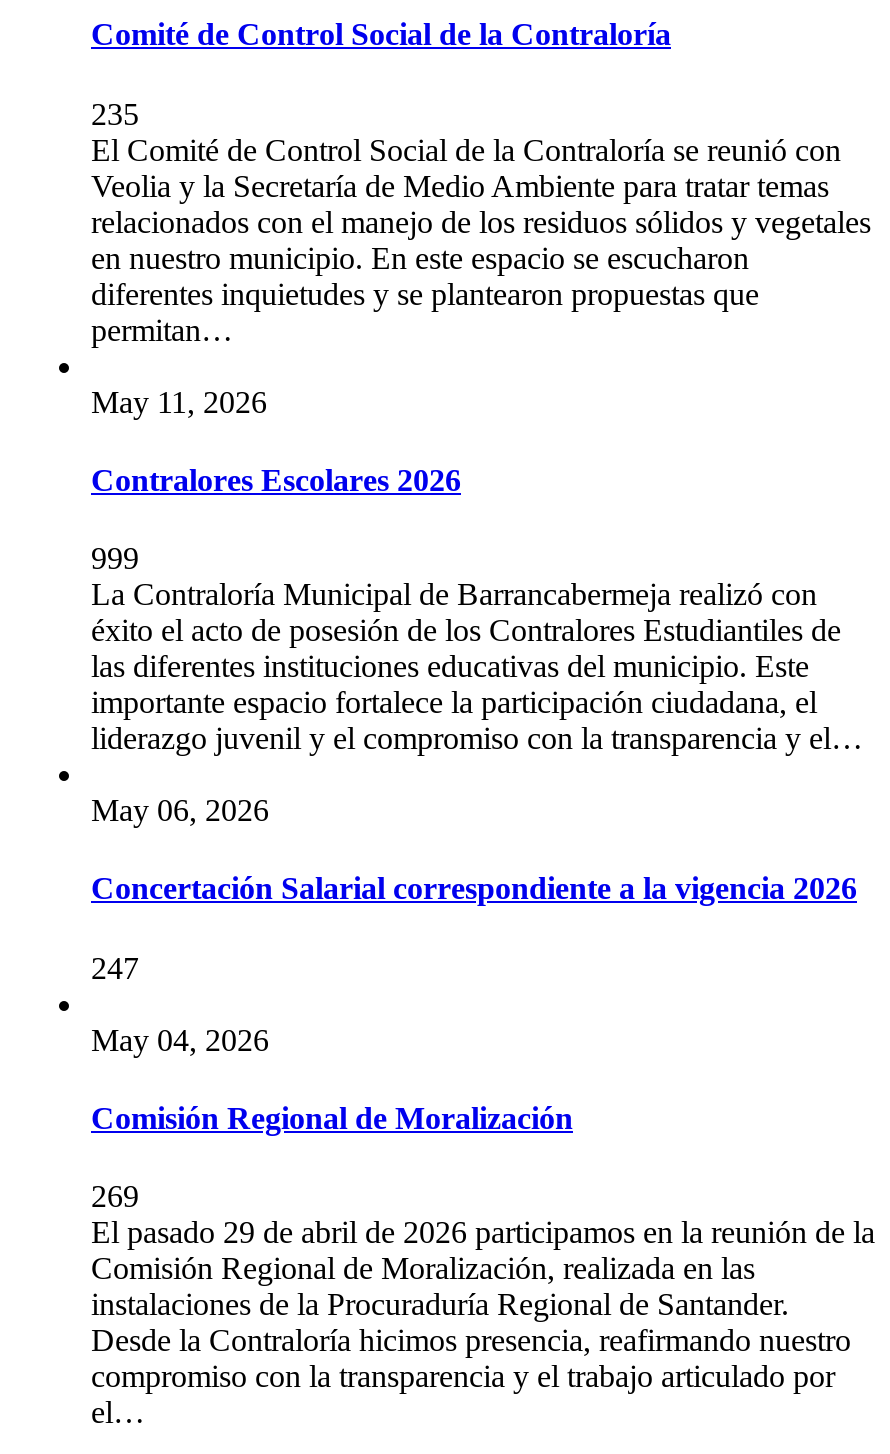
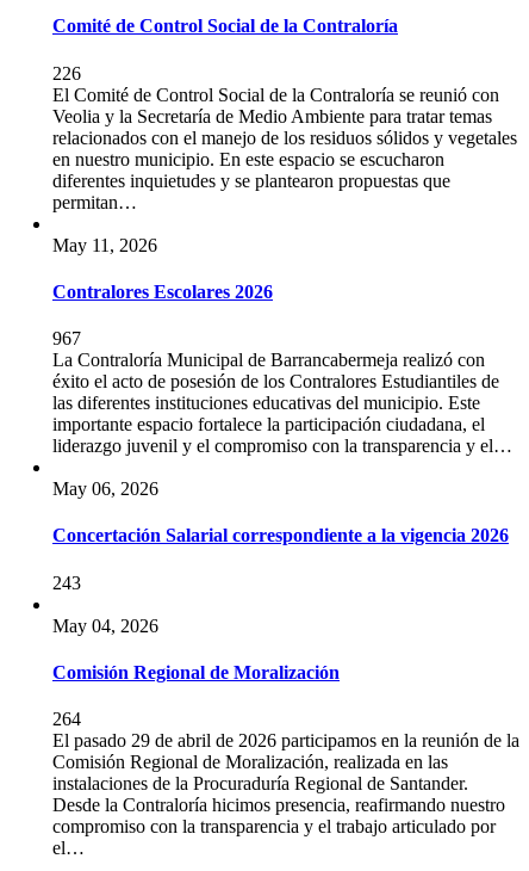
[91,96,139,130] 235 -> [52,63,81,83] 226
[91,541,139,575] 999 -> [52,328,81,349] 967
[91,950,139,984] 247 -> [52,572,81,593] 243
[91,1179,139,1213] 269 -> [52,709,81,729] 264

